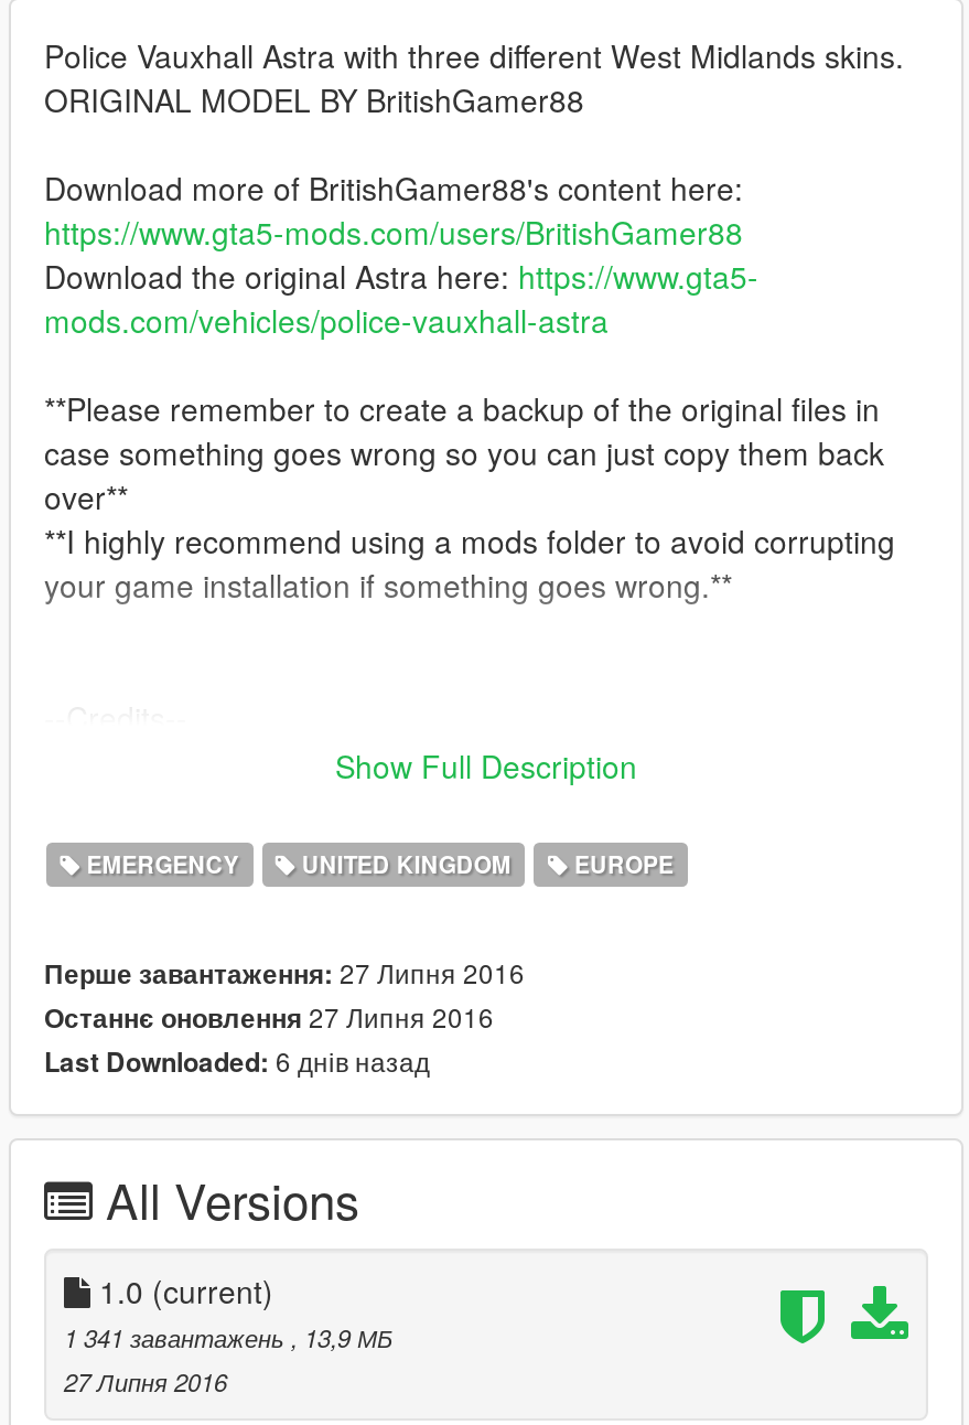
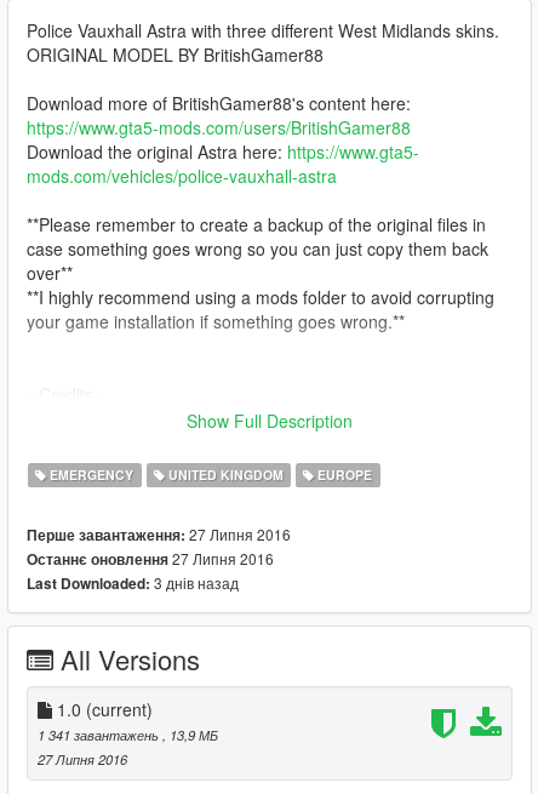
[44,1041,430,1080] Last Downloaded: 6 днів назад -> [27,572,239,594] Last Downloaded: 3 днів назад

